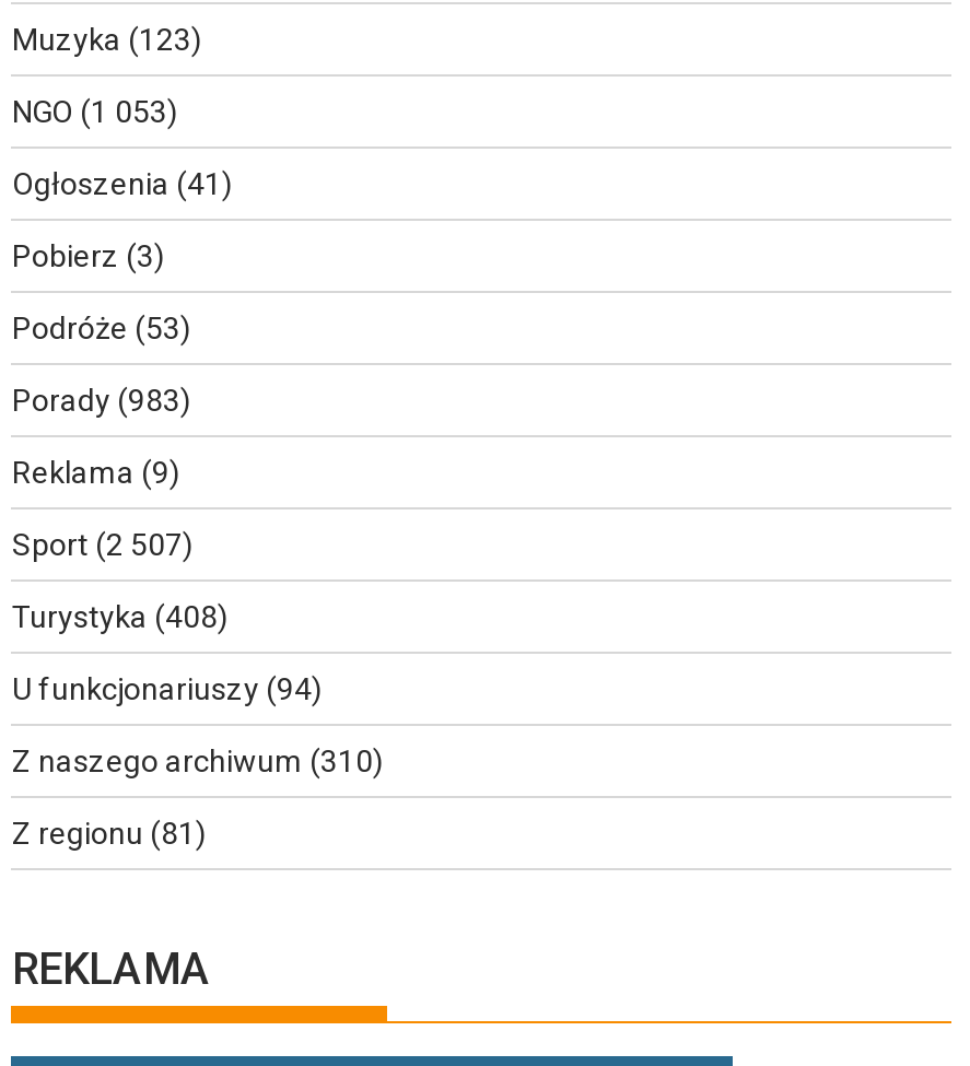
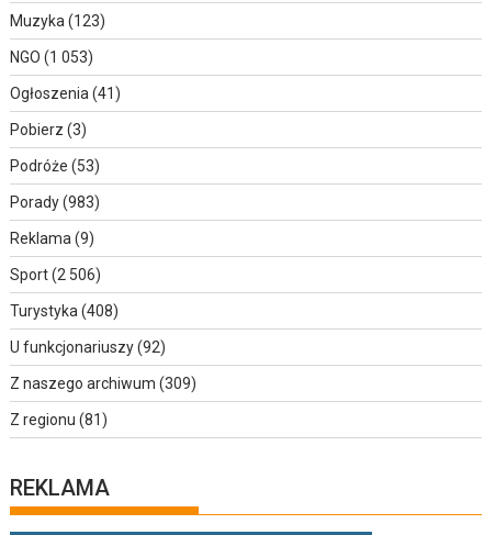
[12,526,194,561] Sport (2 507) -> [10,265,102,283] Sport (2 506)
[12,670,323,705] U funkcjonariuszy (94) -> [10,338,166,355] U funkcjonariuszy (92)
[12,743,384,778] Z naszego archiwum (310) -> [10,374,197,392] Z naszego archiwum (309)

